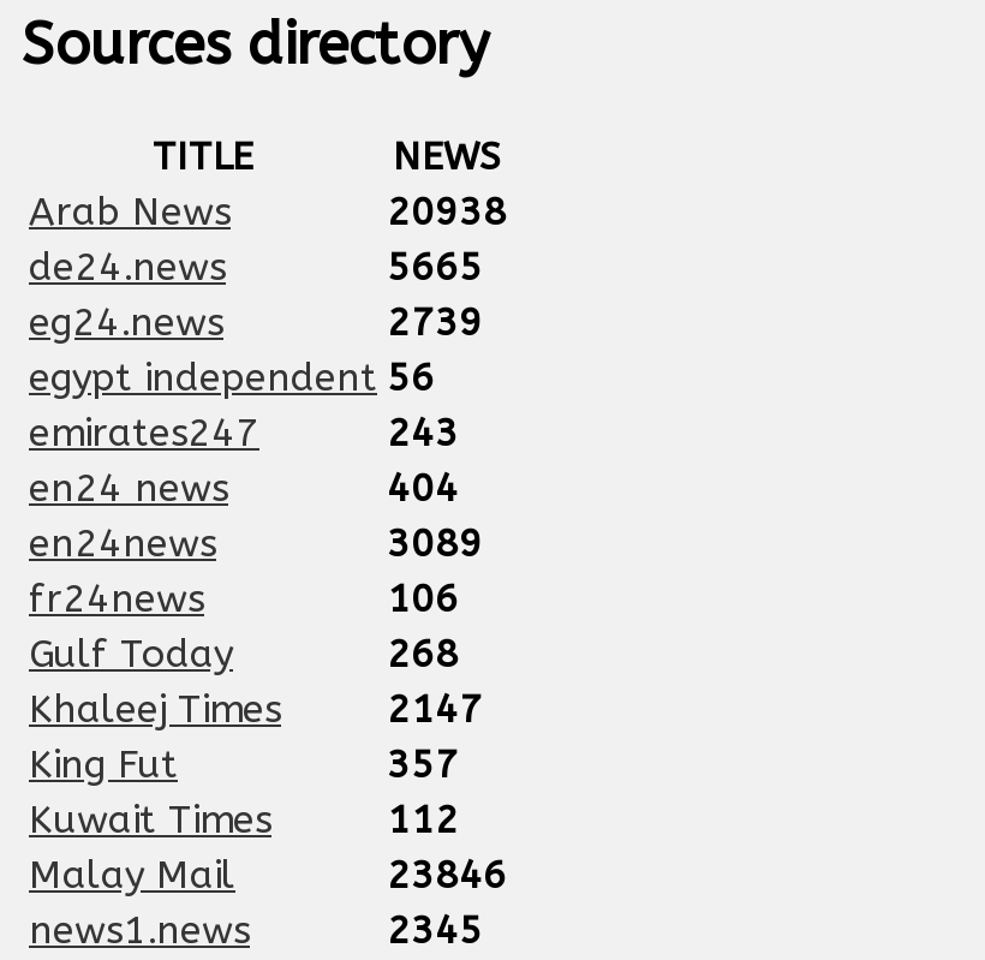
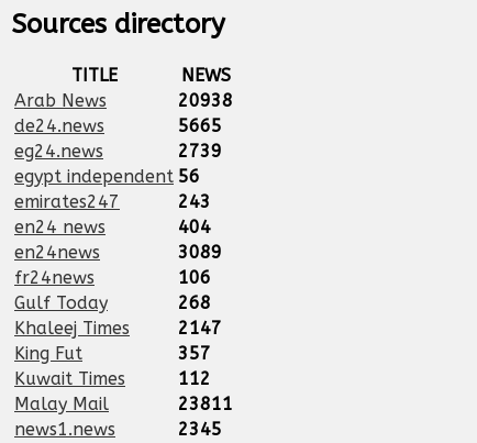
[387,852,507,898] 23846 -> [178,394,233,414] 23811

